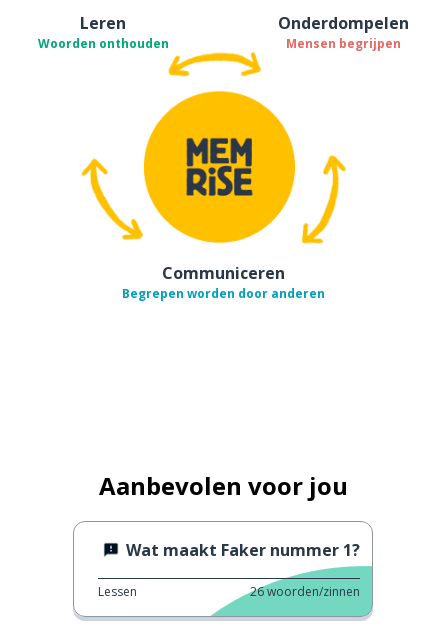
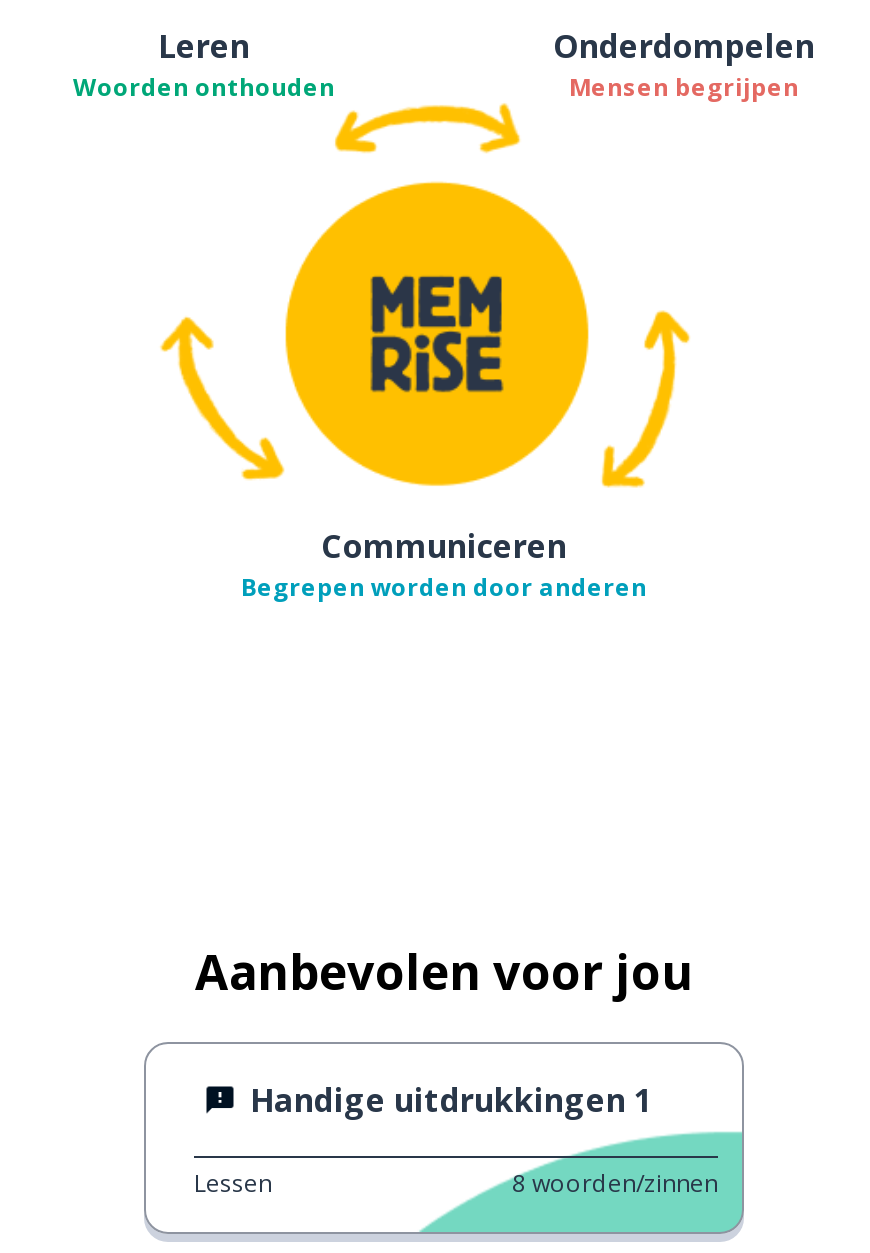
[126,539,360,561] Wat maakt Faker nummer 1? -> [250,1078,652,1122] Handige uitdrukkingen 1
[250,583,360,600] 26 woorden/zinnen -> [512,1166,718,1200] 8 woorden/zinnen

